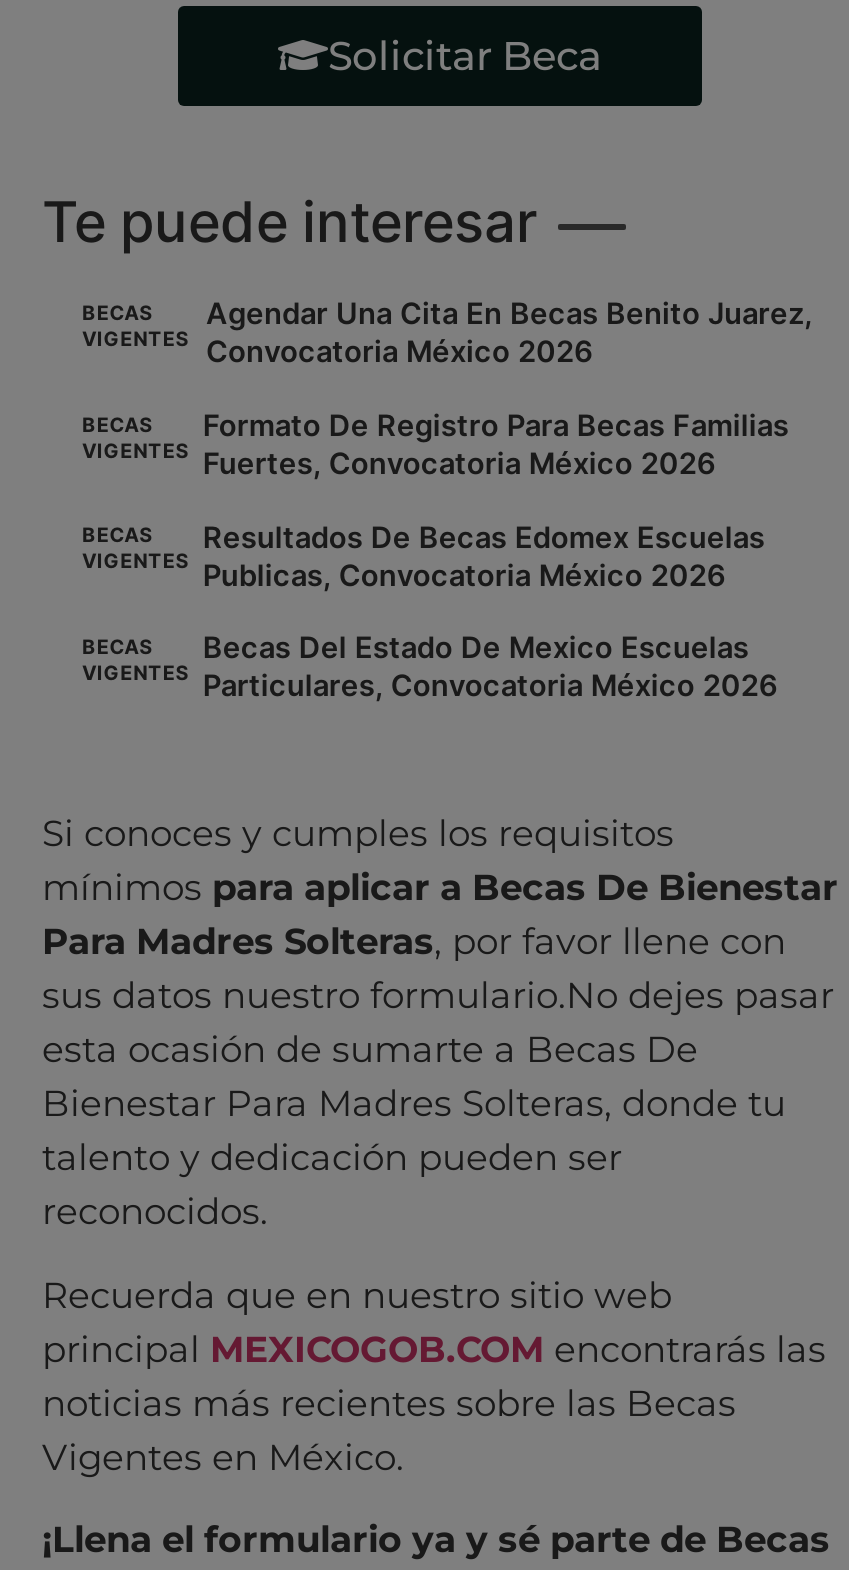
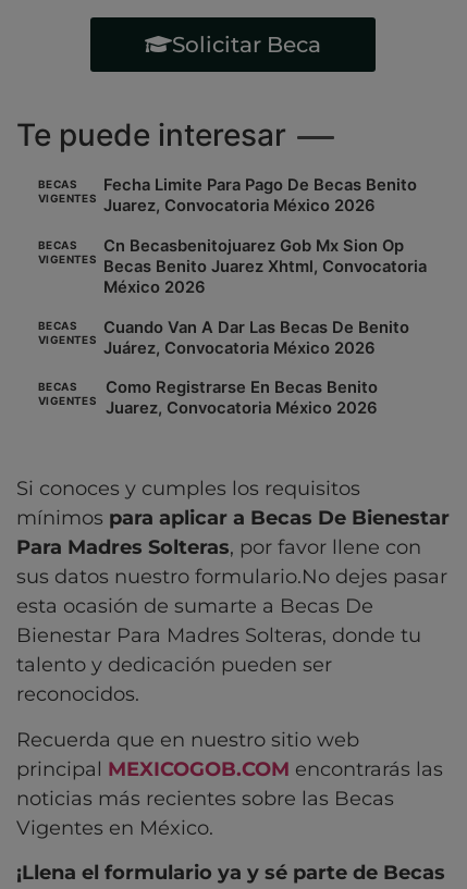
[206,297,812,371] Agendar Una Cita En Becas Benito Juarez, | Convocatoria México 2026 -> [104,176,417,216] Fecha Limite Para Pago De Becas Benito | Juarez, Convocatoria México 2026
[203,408,789,482] Formato De Registro Para Becas Familias | Fuertes, Convocatoria México 2026 -> [104,236,427,297] Cn Becasbenitojuarez Gob Mx Sion Op | Becas Benito Juarez Xhtml, Convocatoria | México 2026
[203,519,765,593] Resultados De Becas Edomex Escuelas | Publicas, Convocatoria México 2026 -> [104,317,410,358] Cuando Van A Dar Las Becas De Benito | Juárez, Convocatoria México 2026
[203,630,779,704] Becas Del Estado De Mexico Escuelas | Particulares, Convocatoria México 2026 -> [105,378,377,418] Como Registrarse En Becas Benito | Juarez, Convocatoria México 2026

